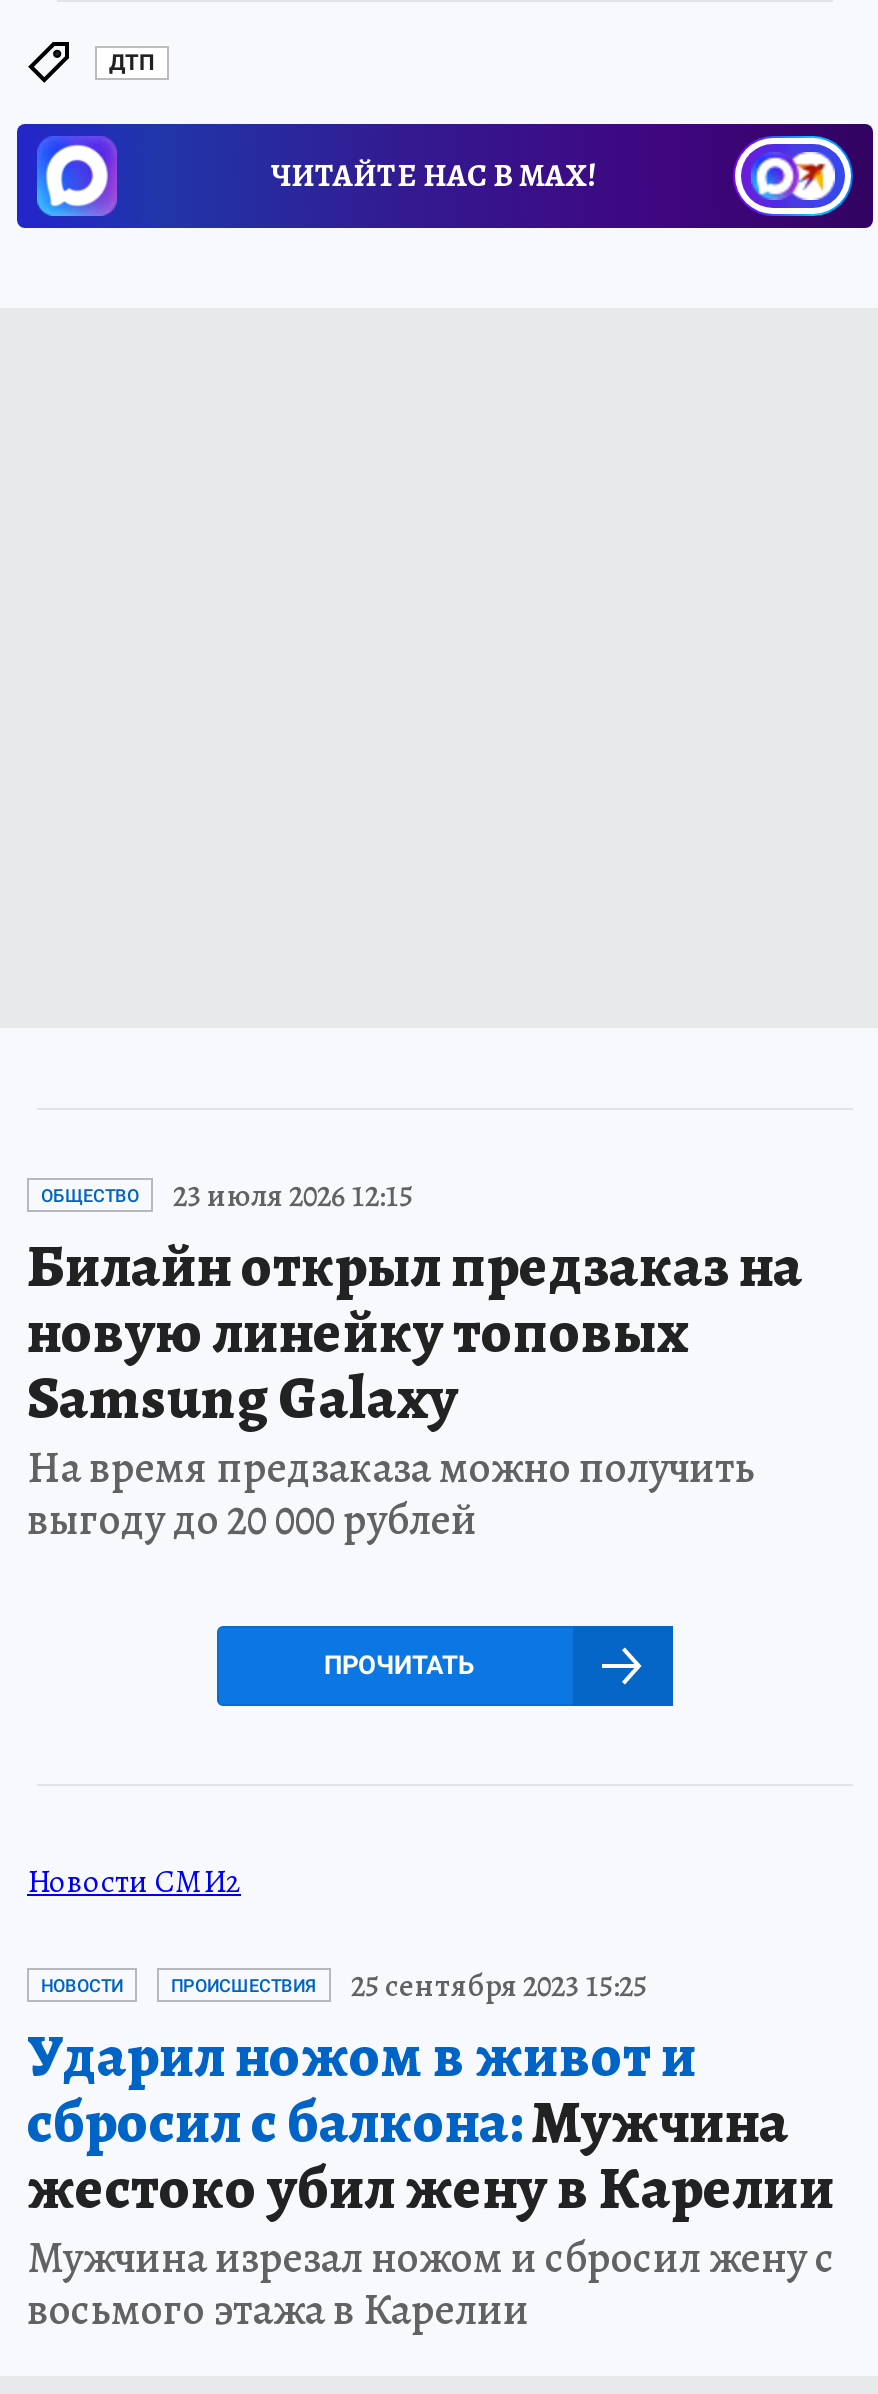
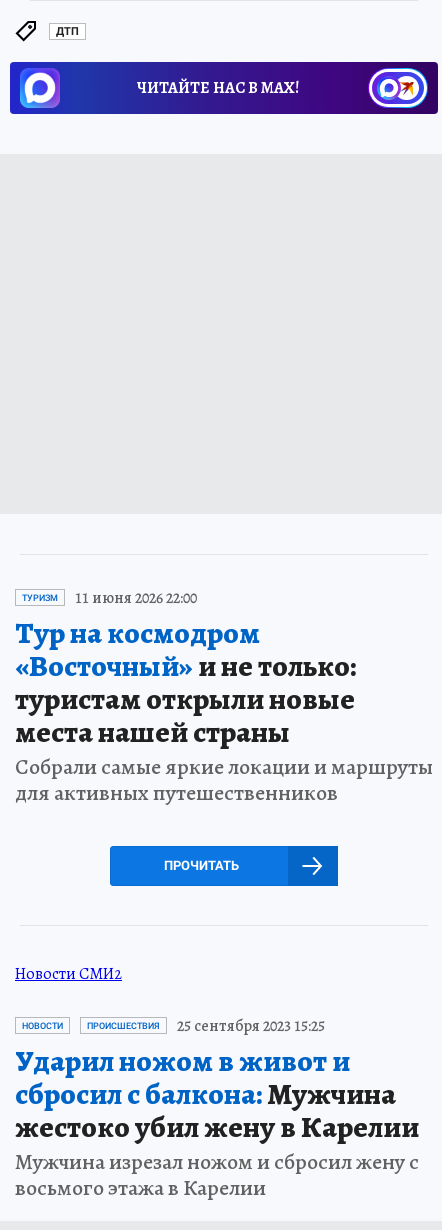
[27,1173,803,1549] ОБЩЕСТВО | 23 июля 2026 12:15 | Билайн открыл предзаказ на | новую линейку топовых | Samsung Galaxy | На время предзаказа можно получить | выгоду до 20 000 рублей -> [15,587,433,808] ТУРИЗМ | 11 июня 2026 22:00 | Тур на космодром | «Восточный»и не только: | туристам открыли новые | места нашей страны | Собрали самые яркие локации и маршруты | для активных путешественников

